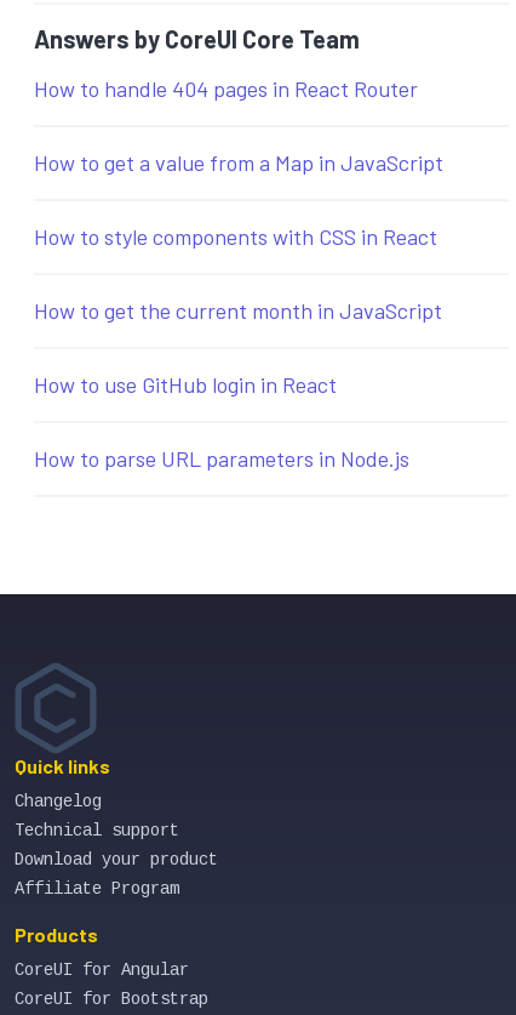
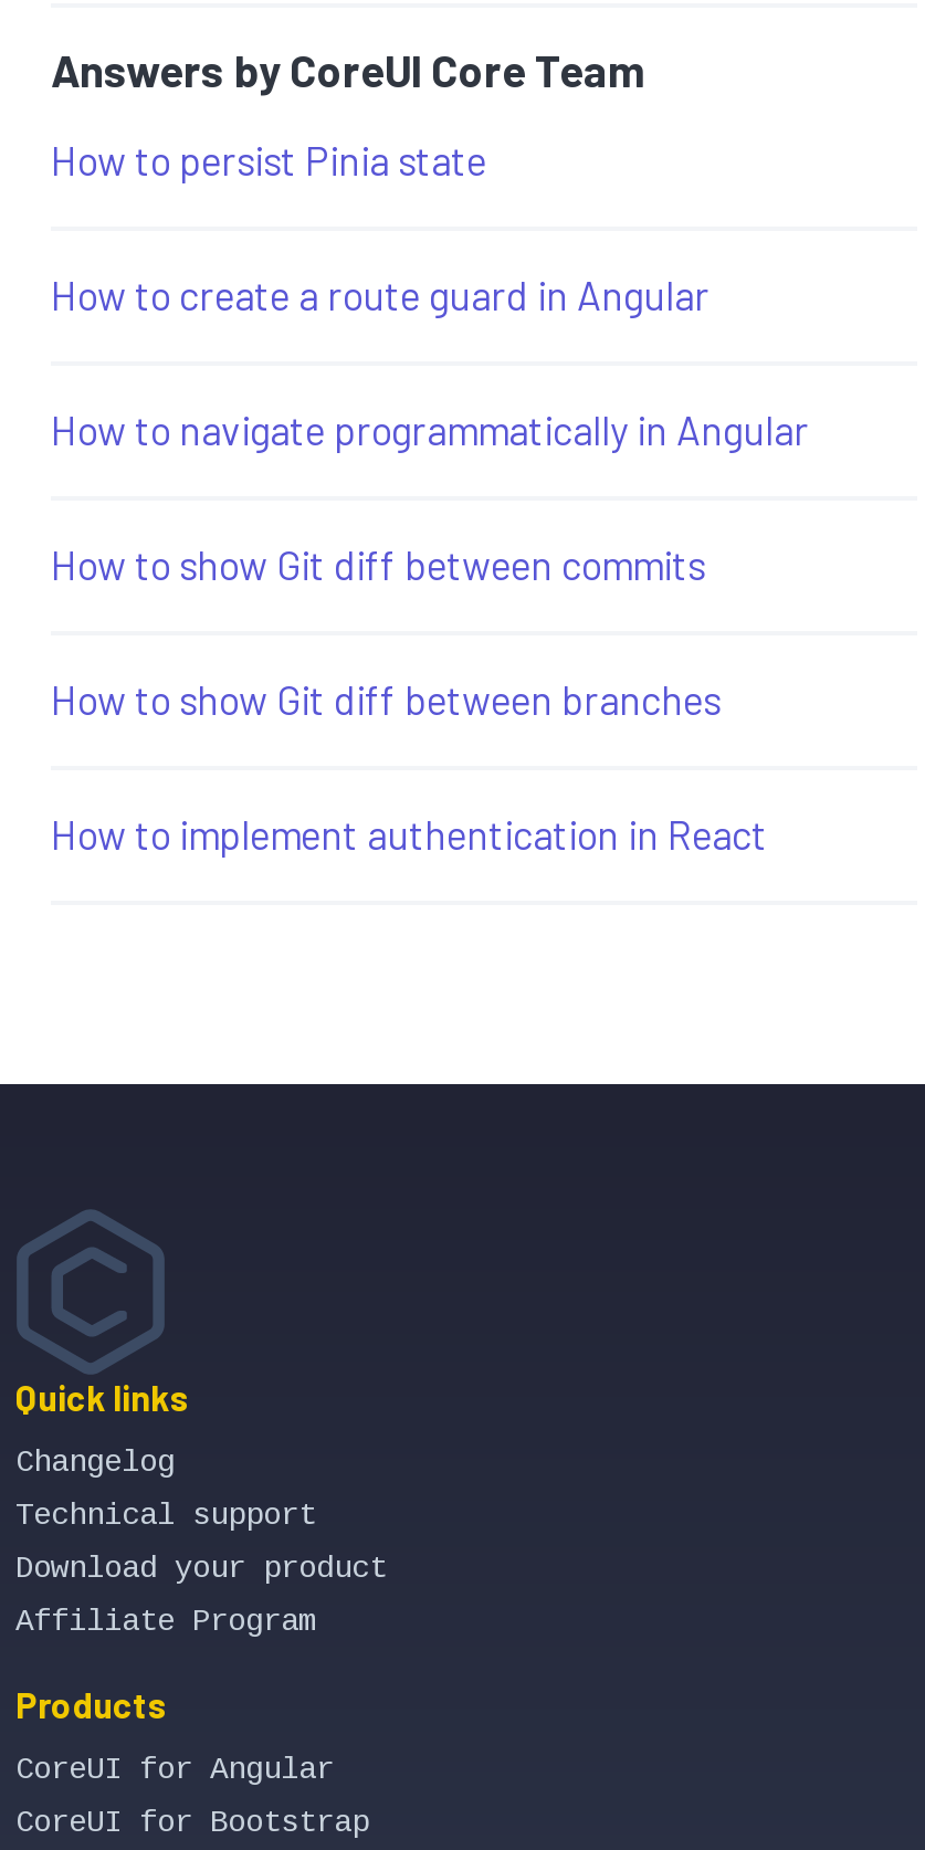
[34,76,418,102] How to handle 404 pages in React Router -> [51,137,486,185] How to persist Pinia state
[34,150,443,176] How to get a value from a Map in JavaScript -> [51,271,709,320] How to create a route guard in Angular
[34,223,437,250] How to style components with CSS in React -> [51,406,809,455] How to navigate programmatically in Angular
[34,297,442,324] How to get the current month in JavaScript -> [51,541,705,590] How to show Git diff between commits
[34,371,337,398] How to use GitHub login in React -> [51,676,721,725] How to show Git diff between branches
[34,445,409,472] How to parse URL parameters in Node.js -> [51,811,767,859] How to implement authentication in React

